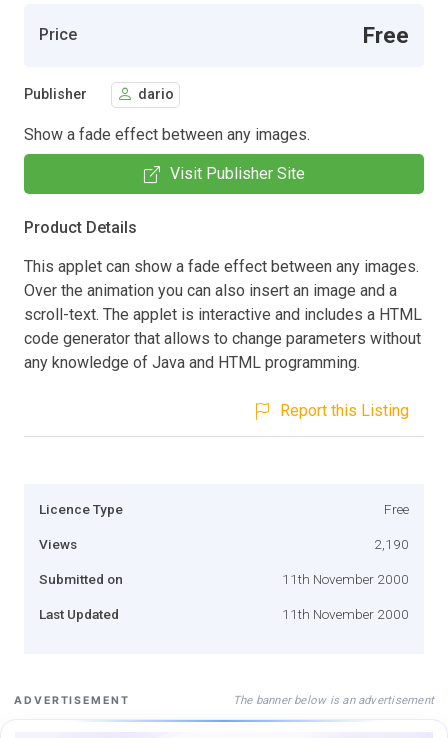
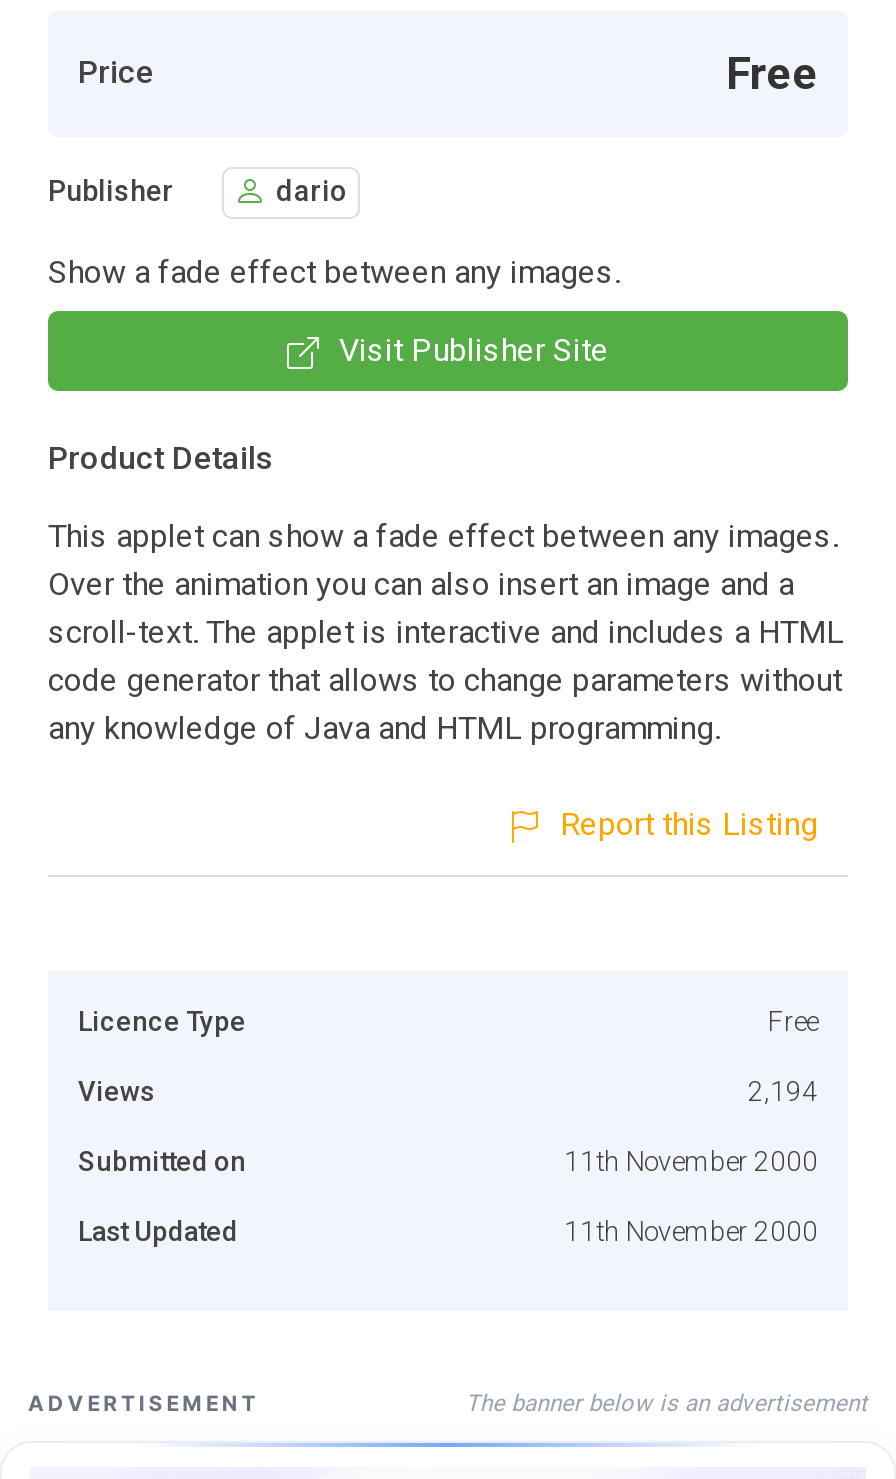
[374,536,409,552] 2,190 -> [748,1075,818,1107] 2,194

